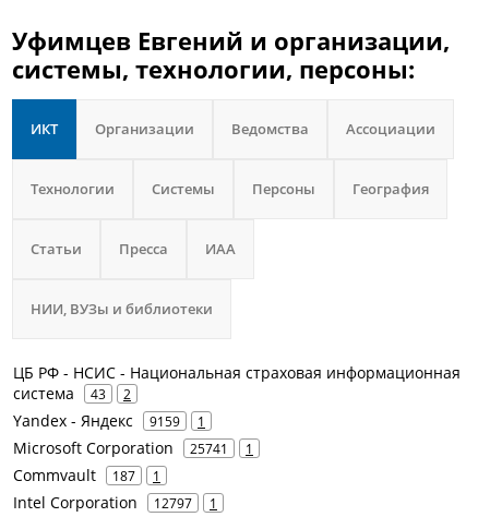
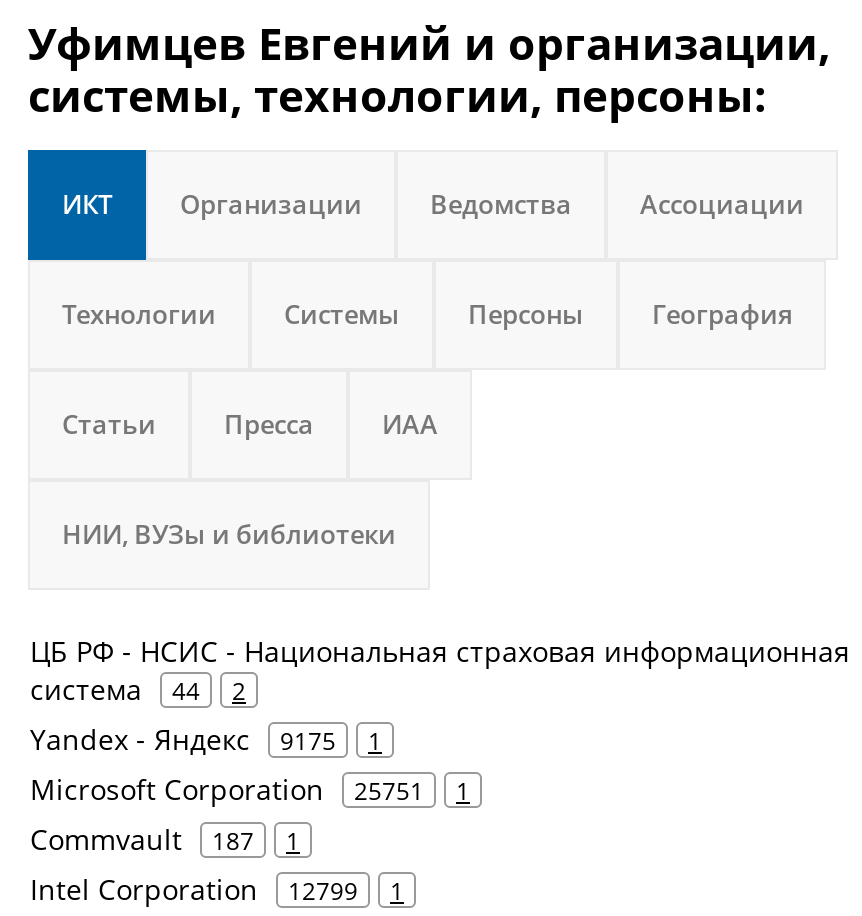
[13,383,131,404] система 43 2 -> [30,670,246,708] система 44 2
[13,410,205,431] Yandex - Яндекс 9159 1 -> [30,720,382,758] Yandex - Яндекс 9175 1
[13,437,253,458] Microsoft Corporation 25741 1 -> [30,770,470,808] Microsoft Corporation 25751 1
[13,492,217,513] Intel Corporation 12797 1 -> [30,870,404,908] Intel Corporation 12799 1

